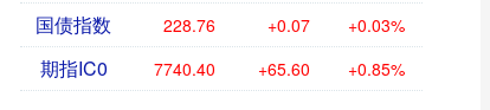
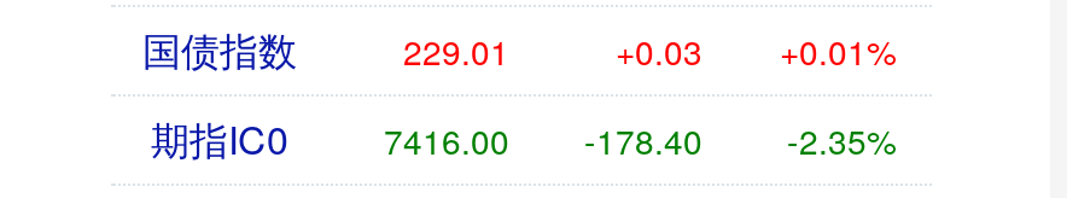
[163,13,215,37] 228.76 -> [403,27,509,75] 229.01
[267,13,310,37] +0.07 -> [616,27,702,75] +0.03
[348,13,405,37] +0.03% -> [780,27,896,75] +0.01%
[154,57,215,81] 7740.40 -> [384,116,509,165] 7416.00
[258,57,310,81] +65.60 -> [584,116,702,165] -178.40
[348,57,405,81] +0.85% -> [787,116,896,165] -2.35%

